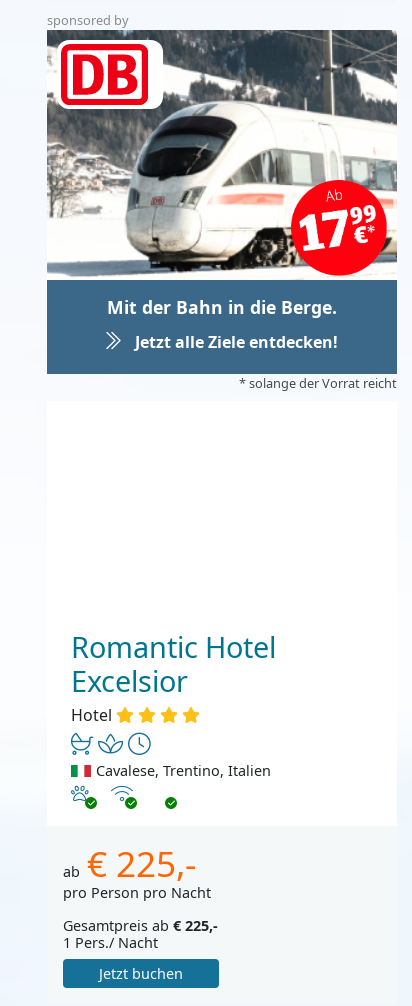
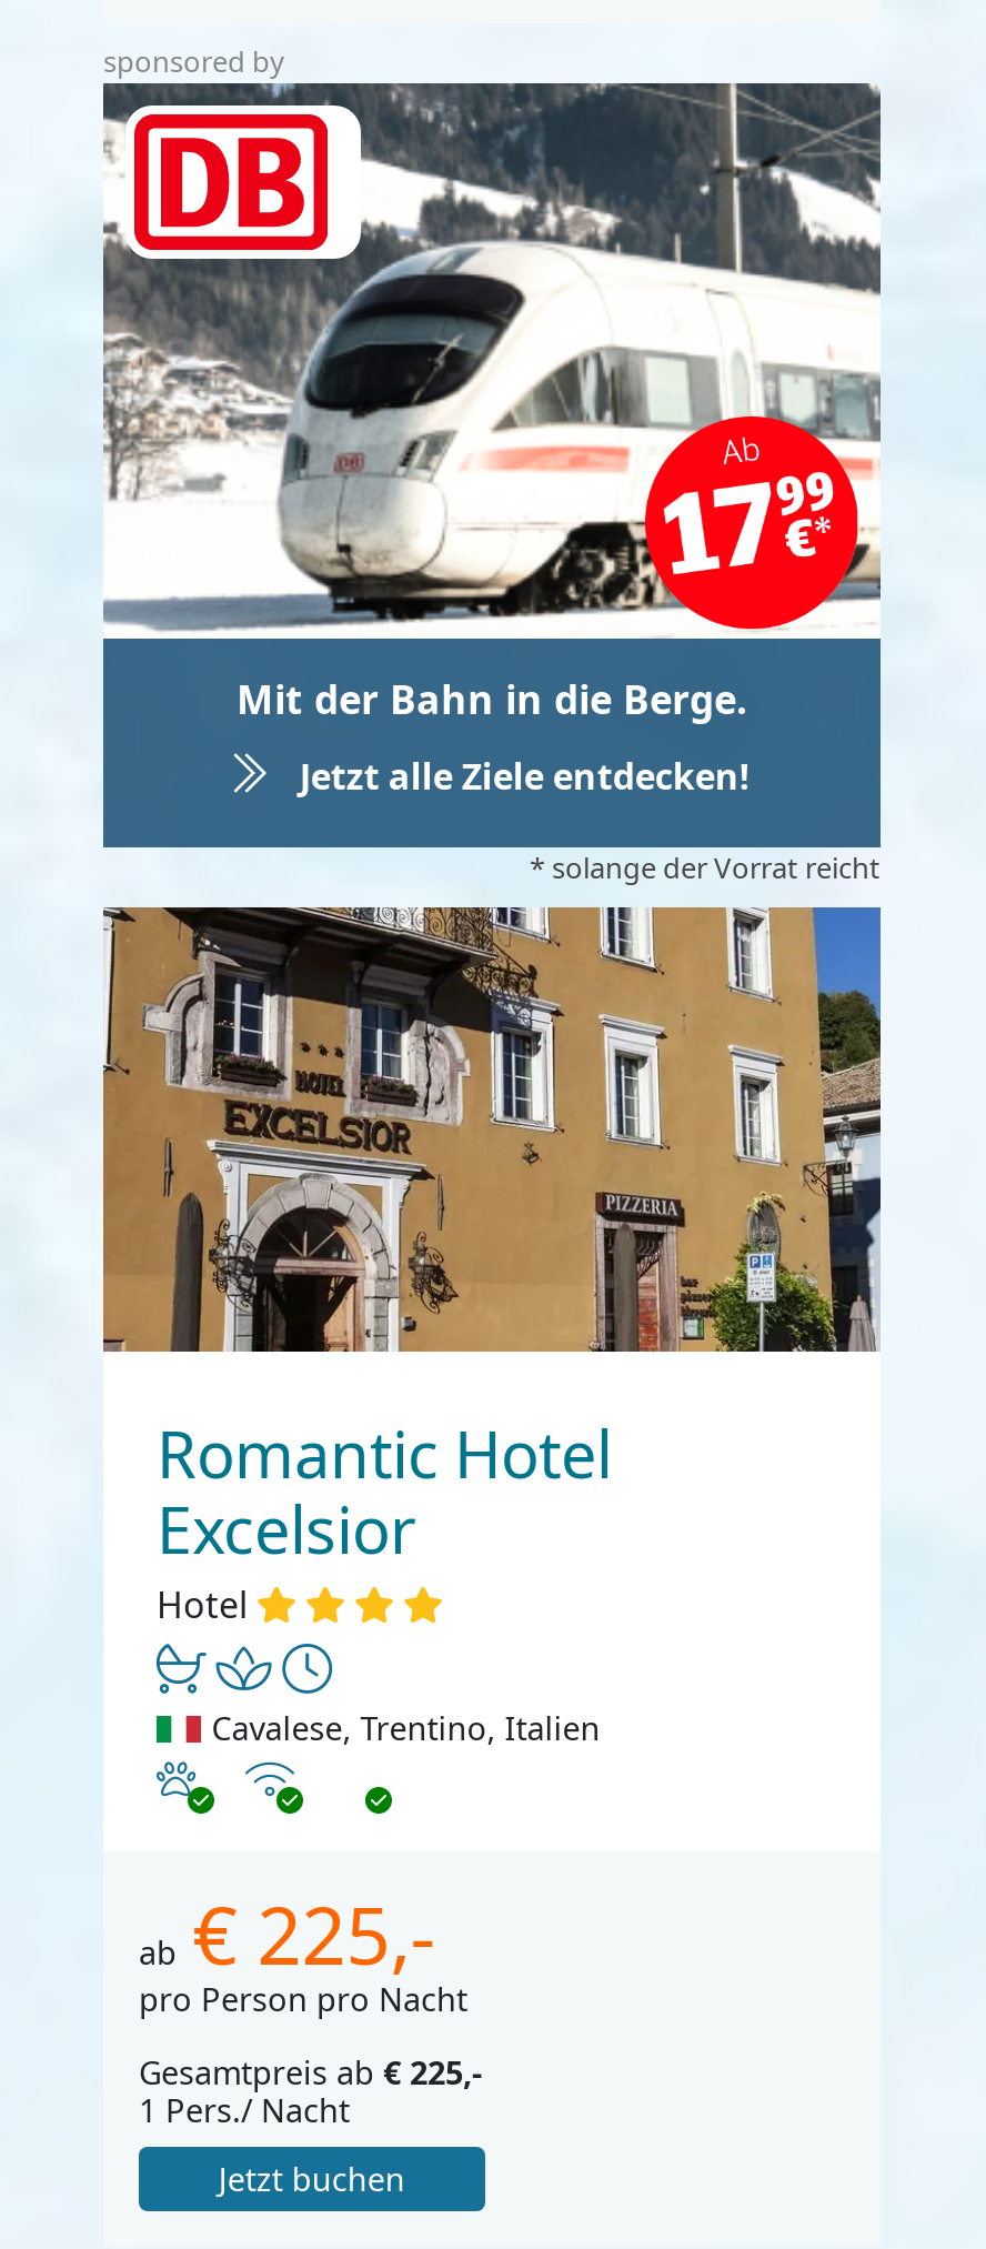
none -> [101,903,883,1354] [image]

